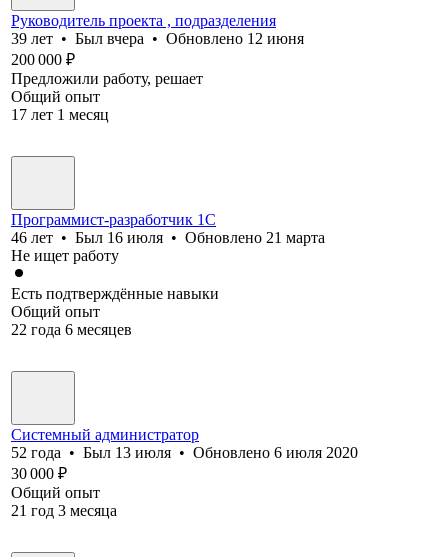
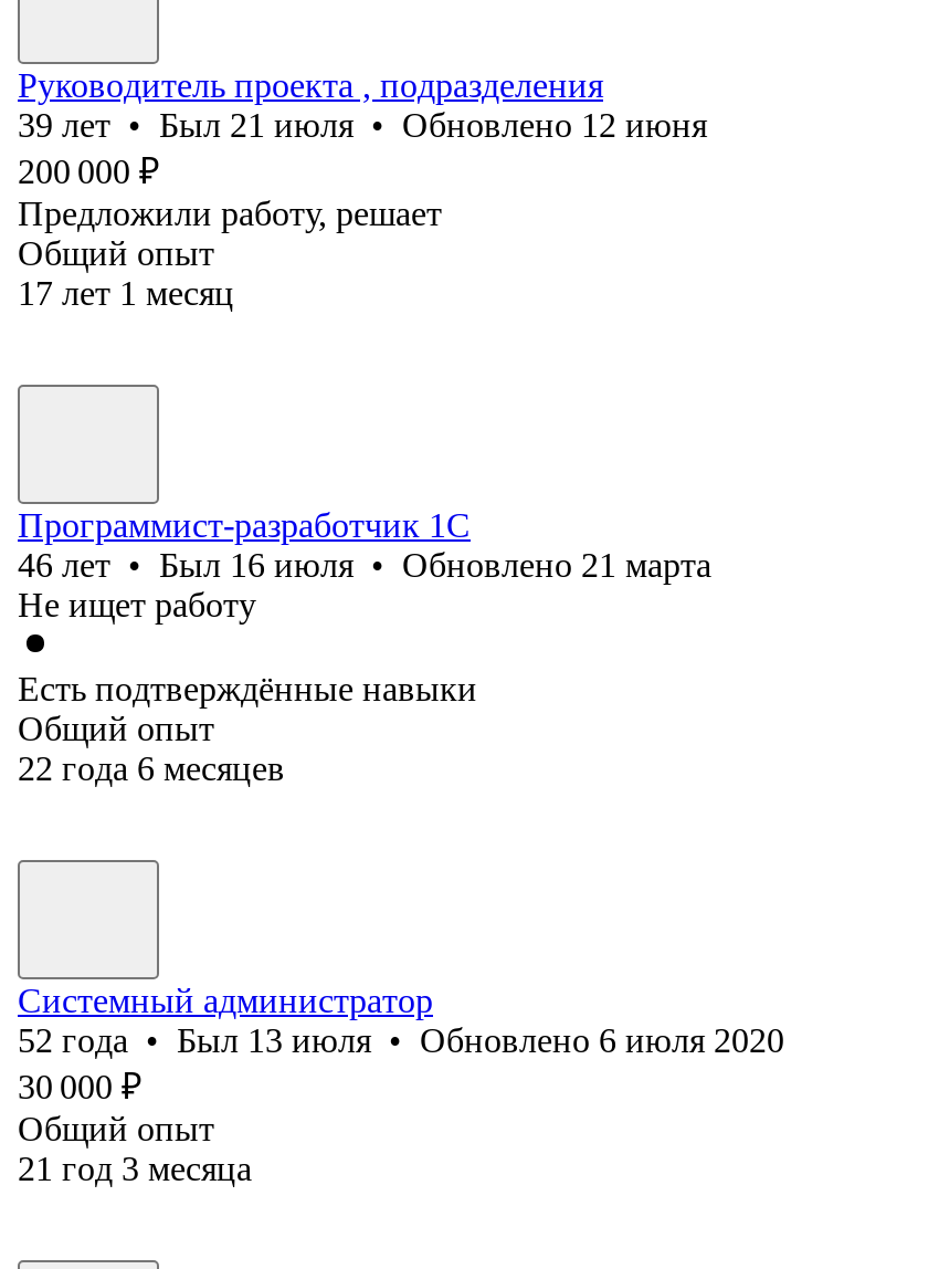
[11,30,304,47] 39 лет • Был вчера • Обновлено 12 июня -> [18,106,707,143] 39 лет • Был 21 июля • Обновлено 12 июня

